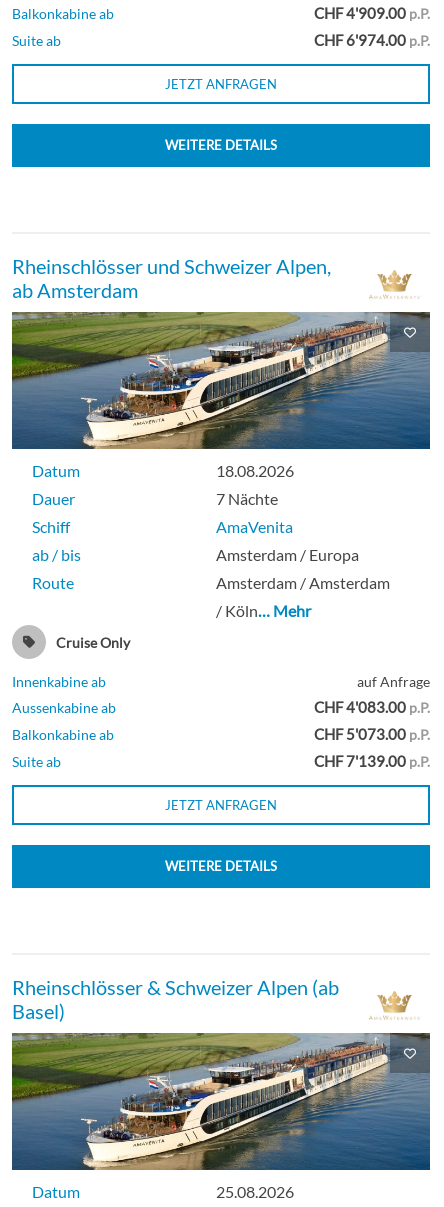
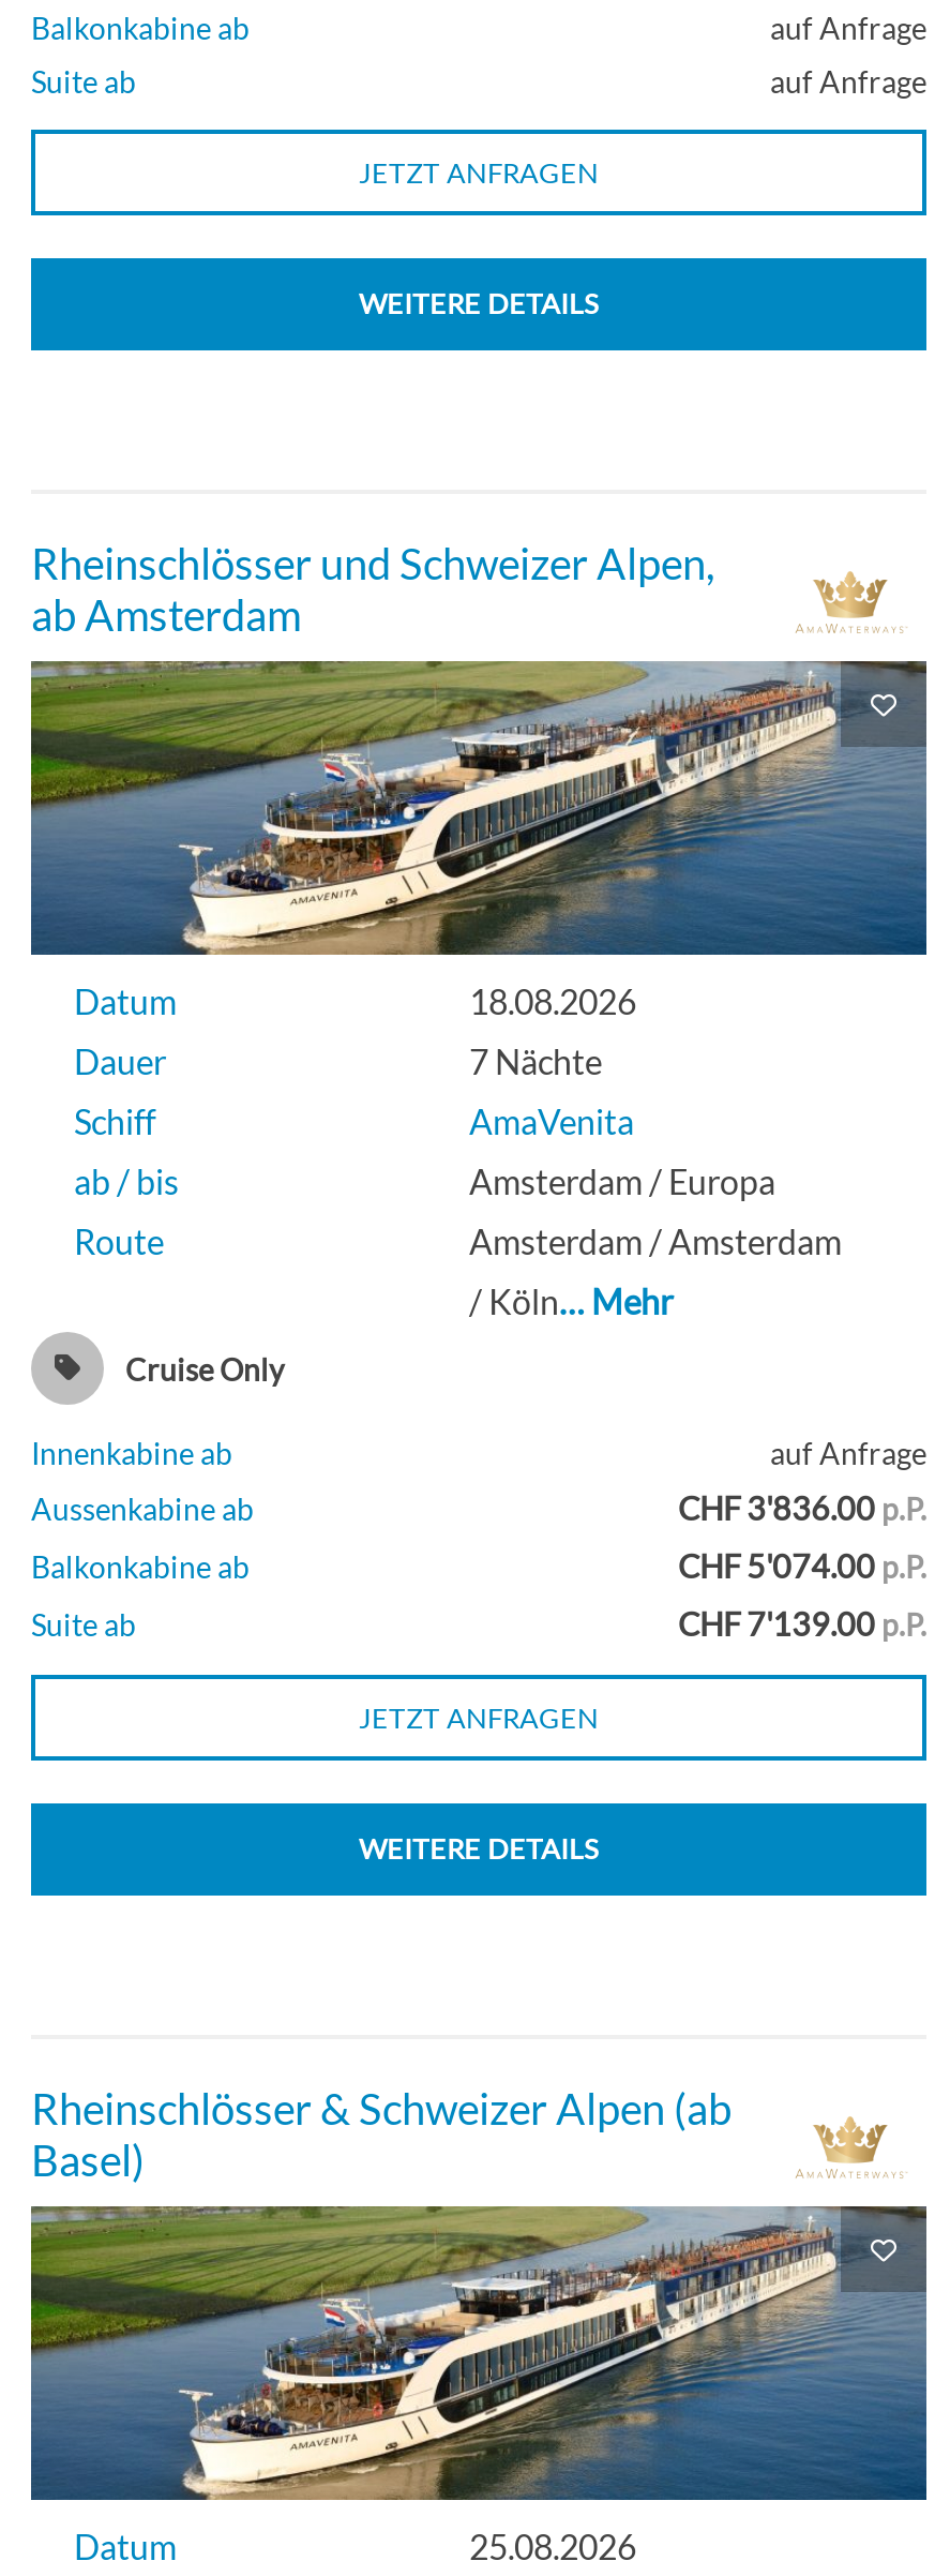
[314,4,430,22] CHF 4'909.00 p.P. -> [770,10,926,46] auf Anfrage
[314,31,430,49] CHF 6'974.00 p.P. -> [770,63,926,100] auf Anfrage
[314,698,430,716] CHF 4'083.00 p.P. -> [678,1489,926,1528] CHF 3'836.00 p.P.
[314,725,430,743] CHF 5'073.00 p.P. -> [678,1547,926,1585] CHF 5'074.00 p.P.

